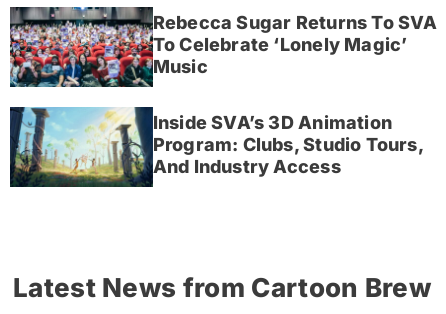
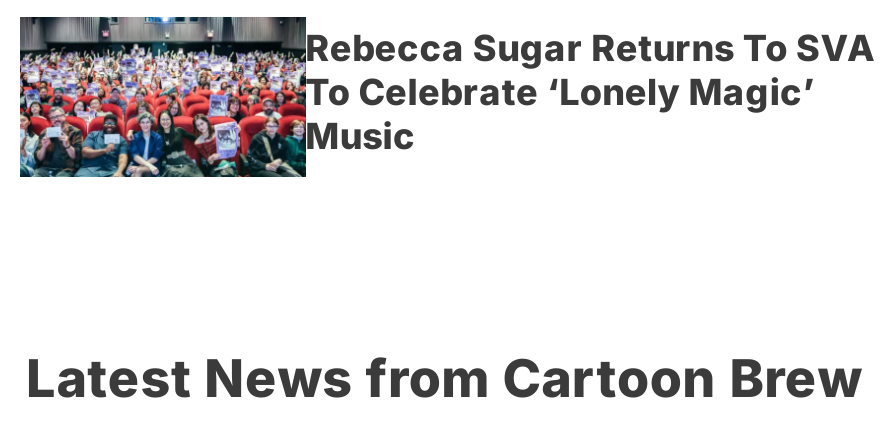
[9,106,424,188] [image] | Inside SVA’s 3D Animation | Program: Clubs, Studio Tours, | And Industry Access -> none

